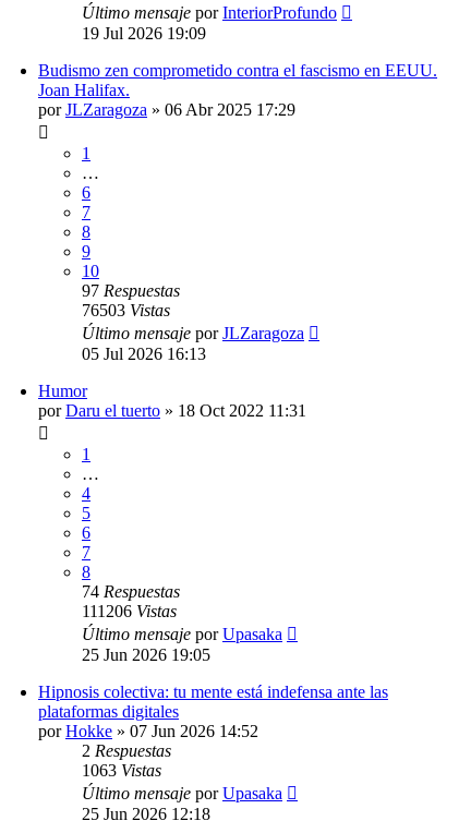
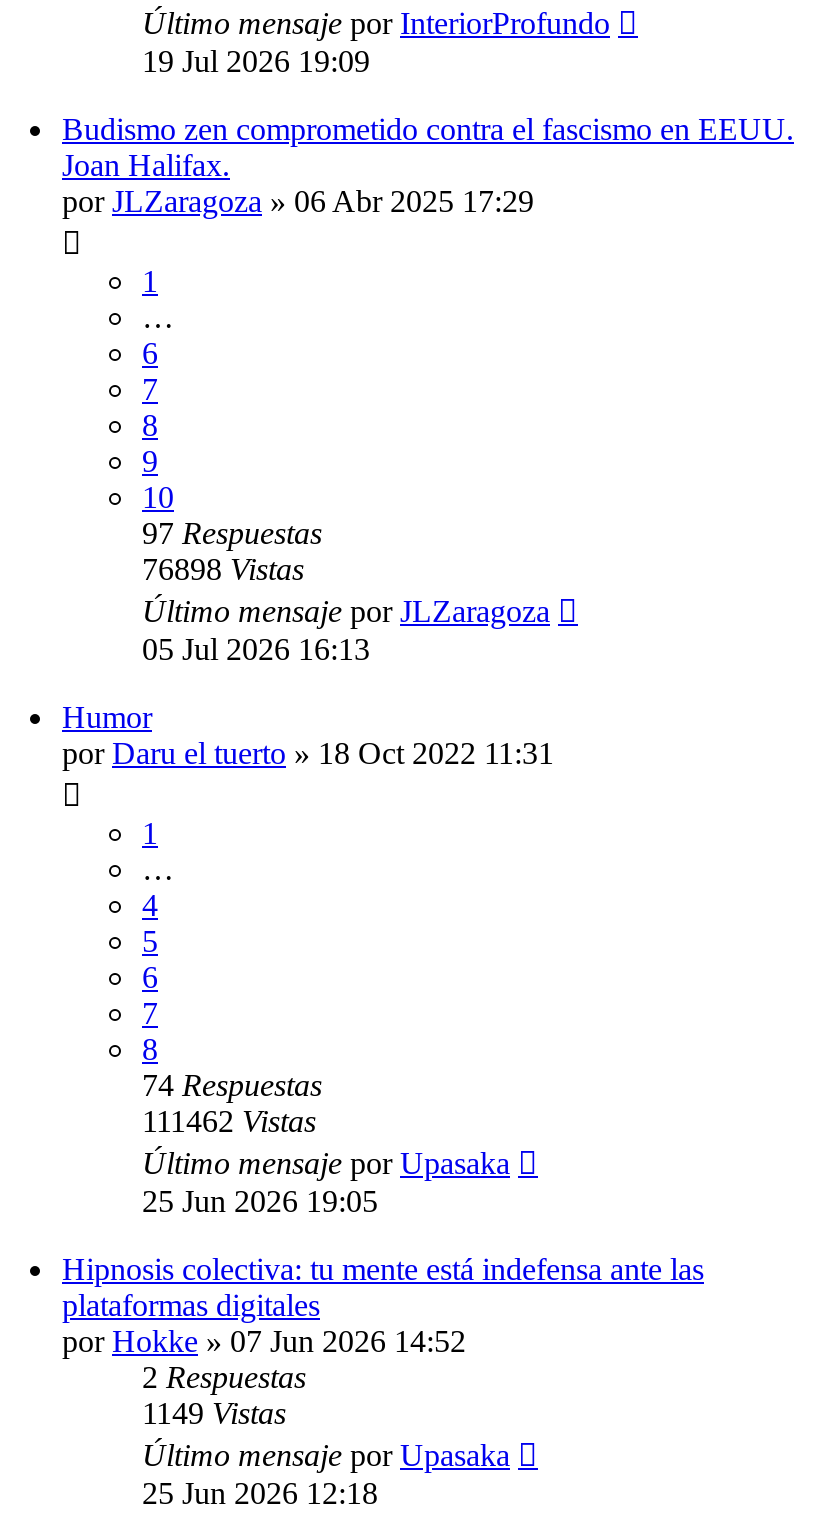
[82,301,170,319] 76503Vistas -> [142,552,304,586] 76898Vistas
[82,602,177,620] 111206 Vistas -> [142,1104,316,1138] 111462 Vistas
[82,761,161,779] 1063 Vistas -> [142,1396,286,1430] 1149 Vistas

